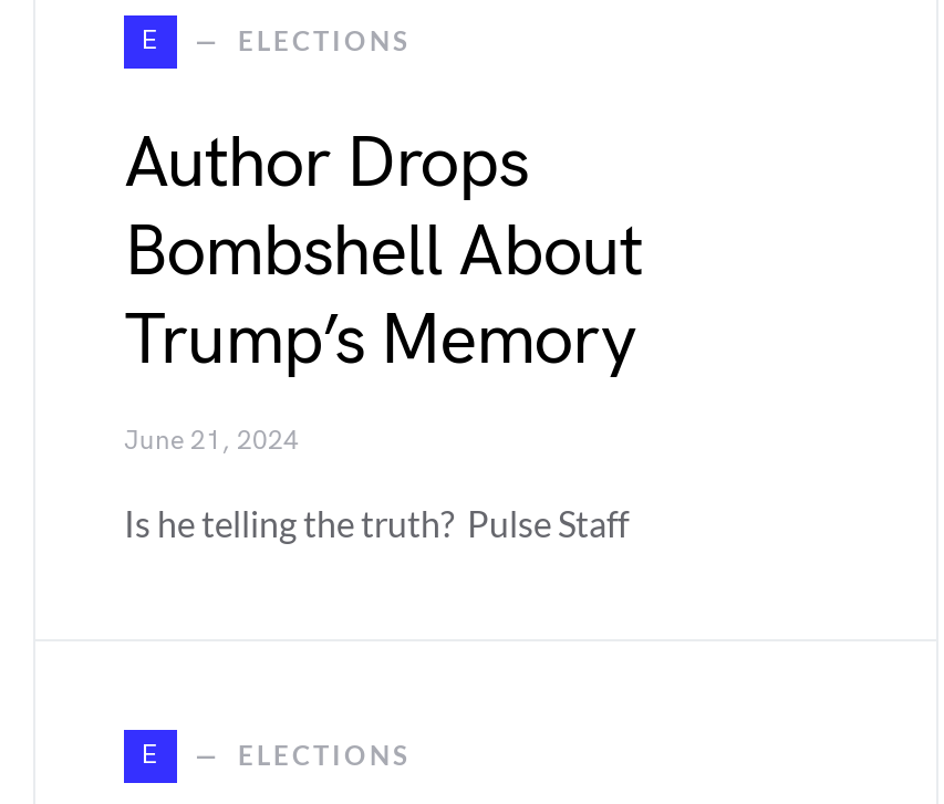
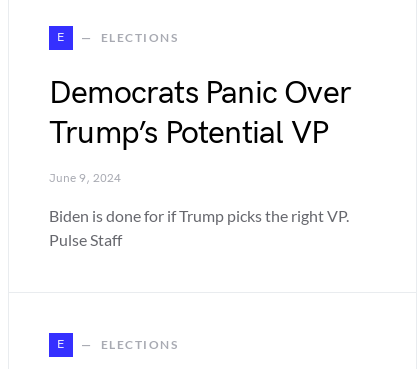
[124,121,642,384] Author Drops | Bombshell About | Trump’s Memory -> [49,74,351,153] Democrats Panic Over | Trump’s Potential VP
[124,424,299,457] June 21, 2024 -> [49,171,121,186] June 9, 2024
[124,501,629,543] Is he telling the truth? Pulse Staff -> [49,206,349,249] Biden is done for if Trump picks the right VP. | Pulse Staff

